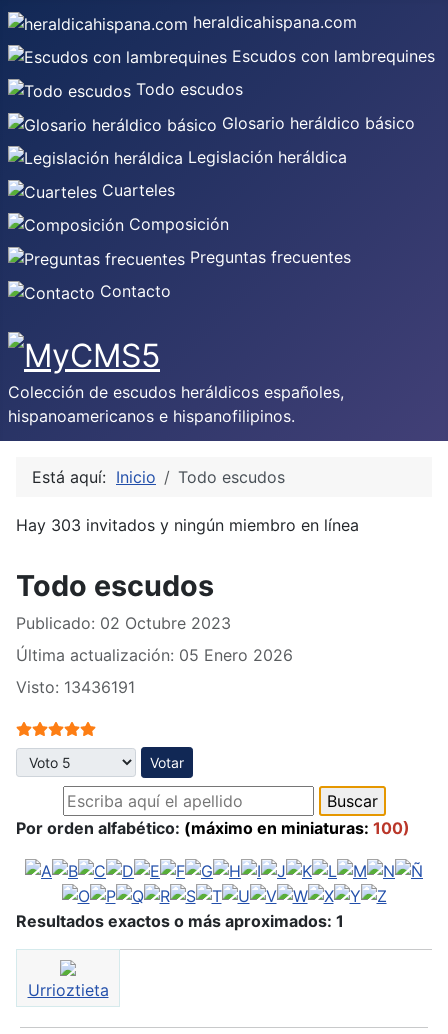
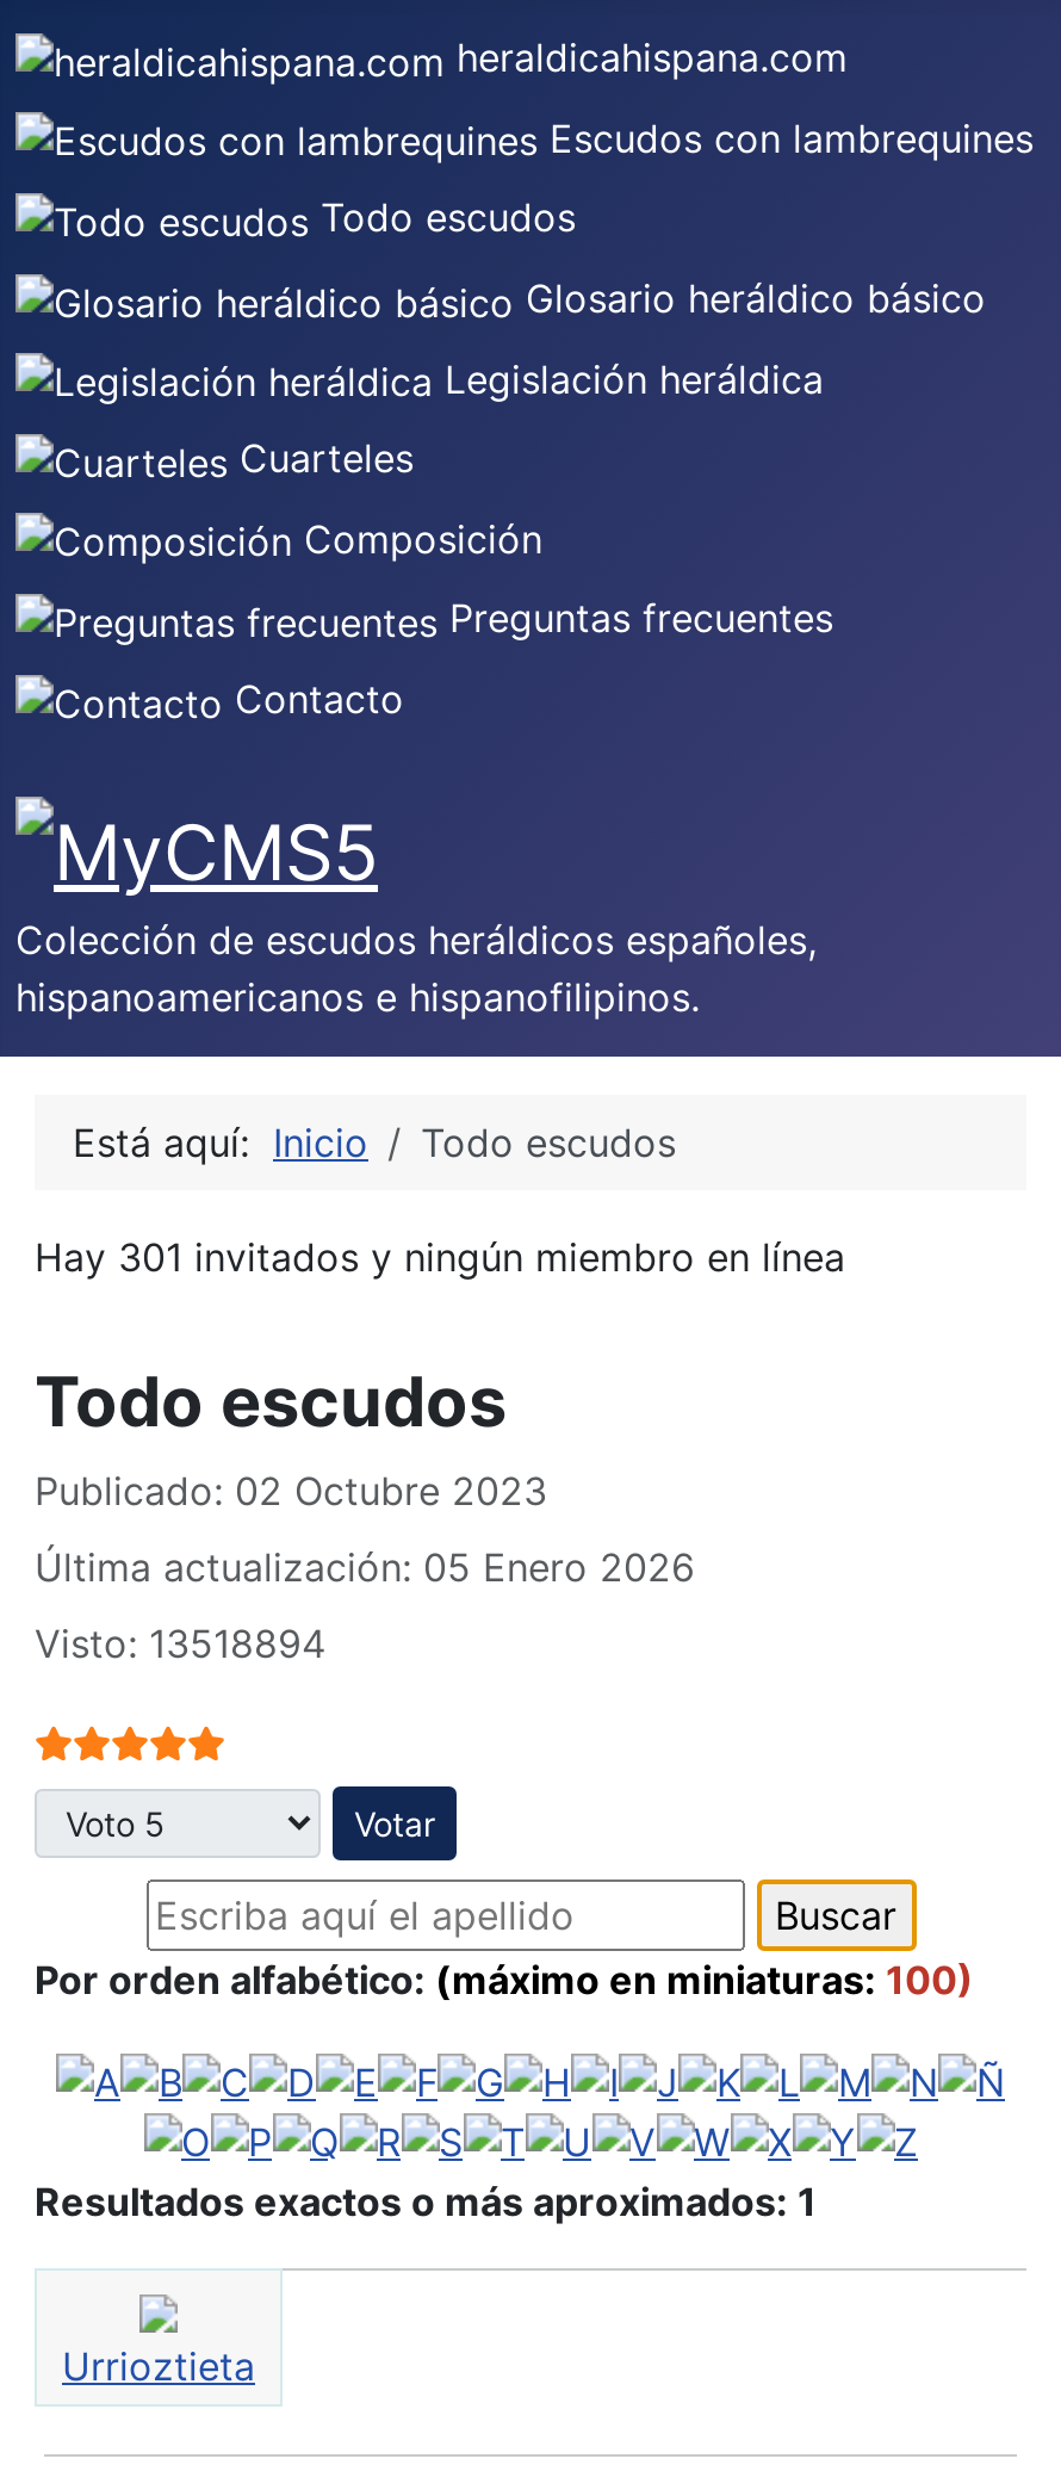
[16,515,359,535] Hay 303 invitados y ningún miembro en línea -> [35,1233,845,1281] Hay 301 invitados y ningún miembro en línea
[16,677,135,697] Visto: 13436191 -> [35,1620,325,1667] Visto: 13518894

